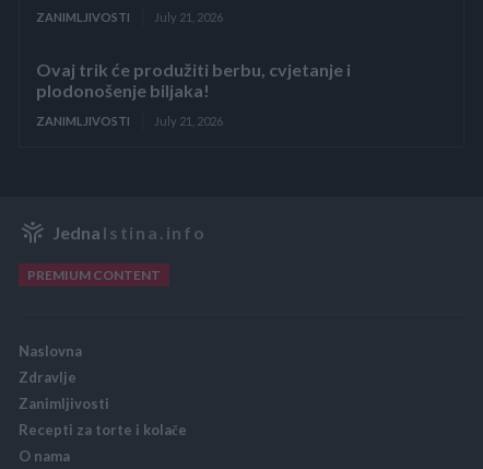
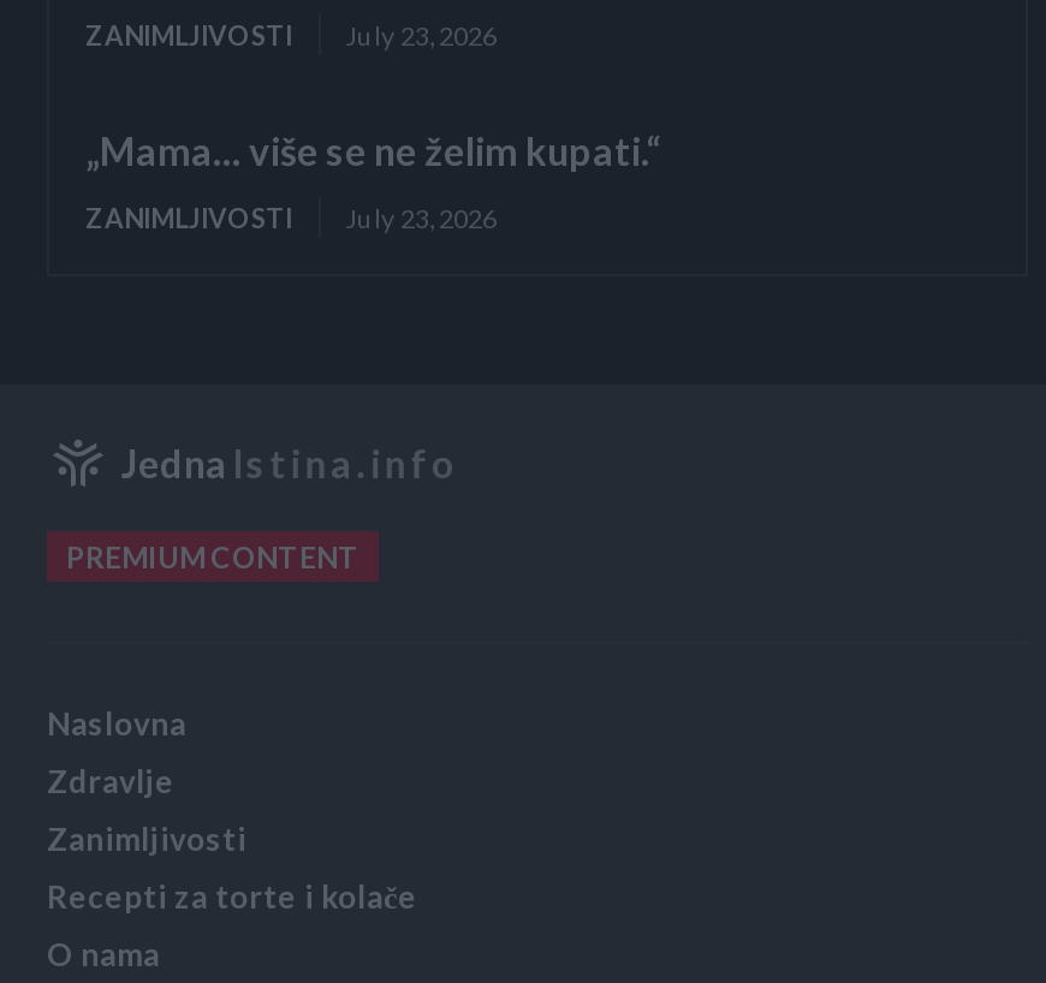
[36,10,223,24] ZANIMLJIVOSTI July 21, 2026 -> [85,19,497,50] ZANIMLJIVOSTI July 23, 2026
[36,59,351,100] Ovaj trik će produžiti berbu, cvjetanje i | plodonošenje biljaka! -> [85,127,660,173] „Mama… više se ne želim kupati.“
[36,113,223,128] ZANIMLJIVOSTI July 21, 2026 -> [85,201,497,233] ZANIMLJIVOSTI July 23, 2026

